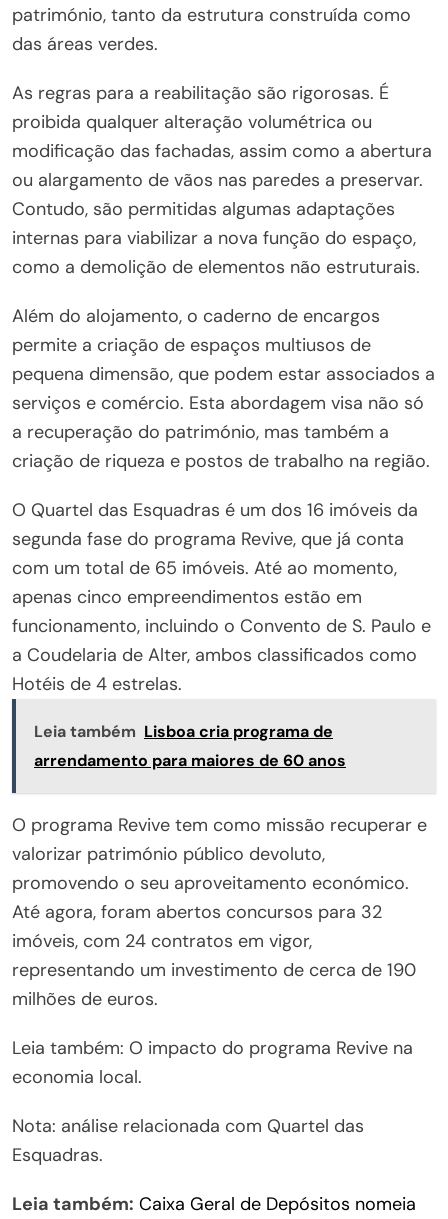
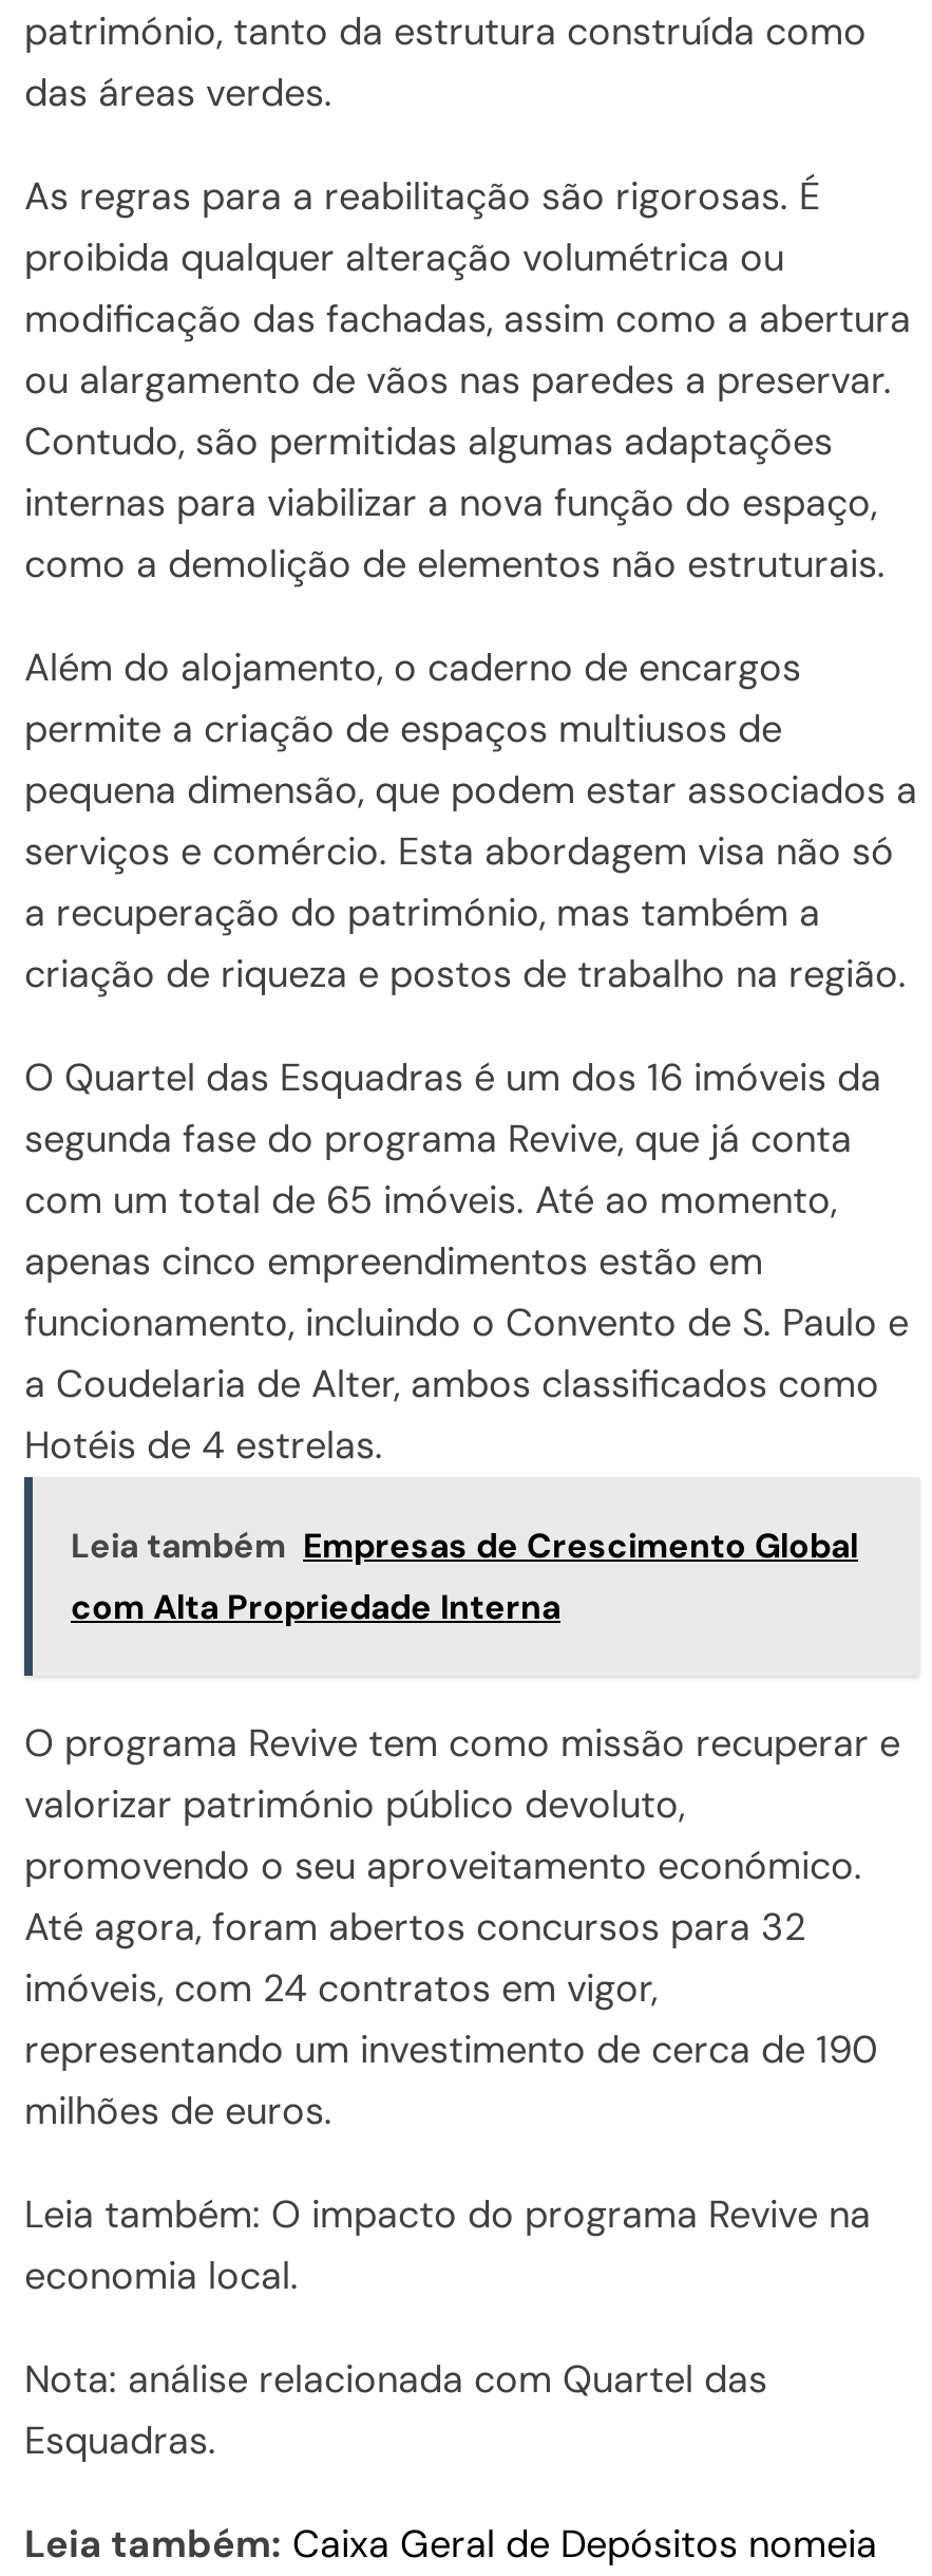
[34,720,346,770] Leia também Lisboa cria programa de | arrendamento para maiores de 60 anos -> [71,1523,858,1628] Leia também Empresas de Crescimento Global | com Alta Propriedade Interna

